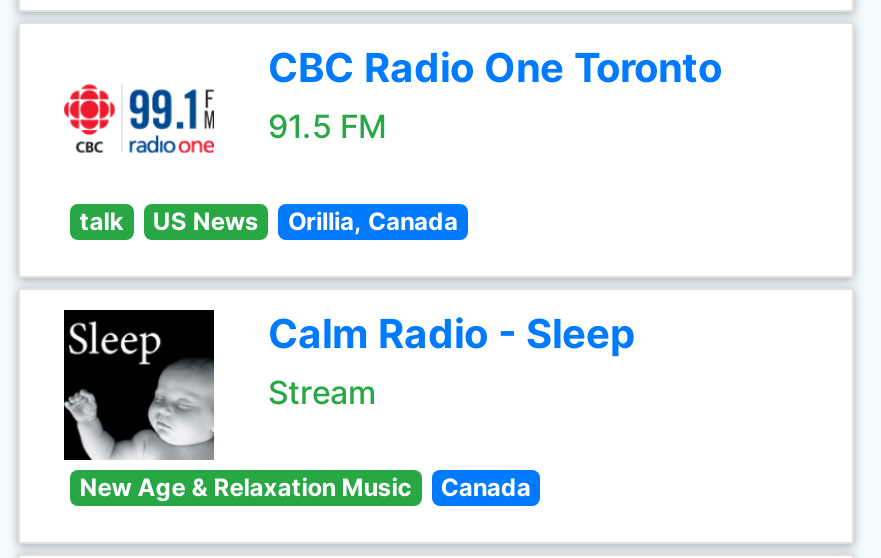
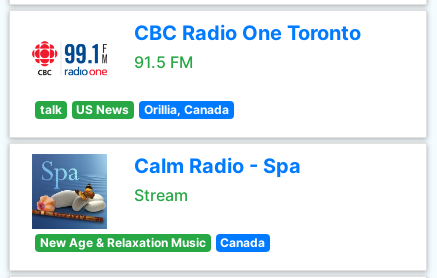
[62,308,636,462] [image] | Calm Radio - Sleep -> [31,153,301,230] [image] | Calm Radio - Spa

